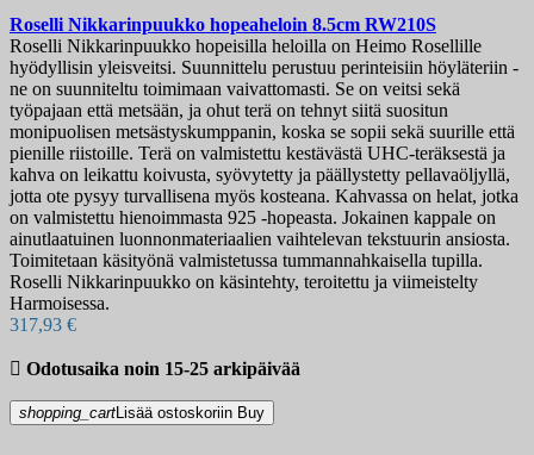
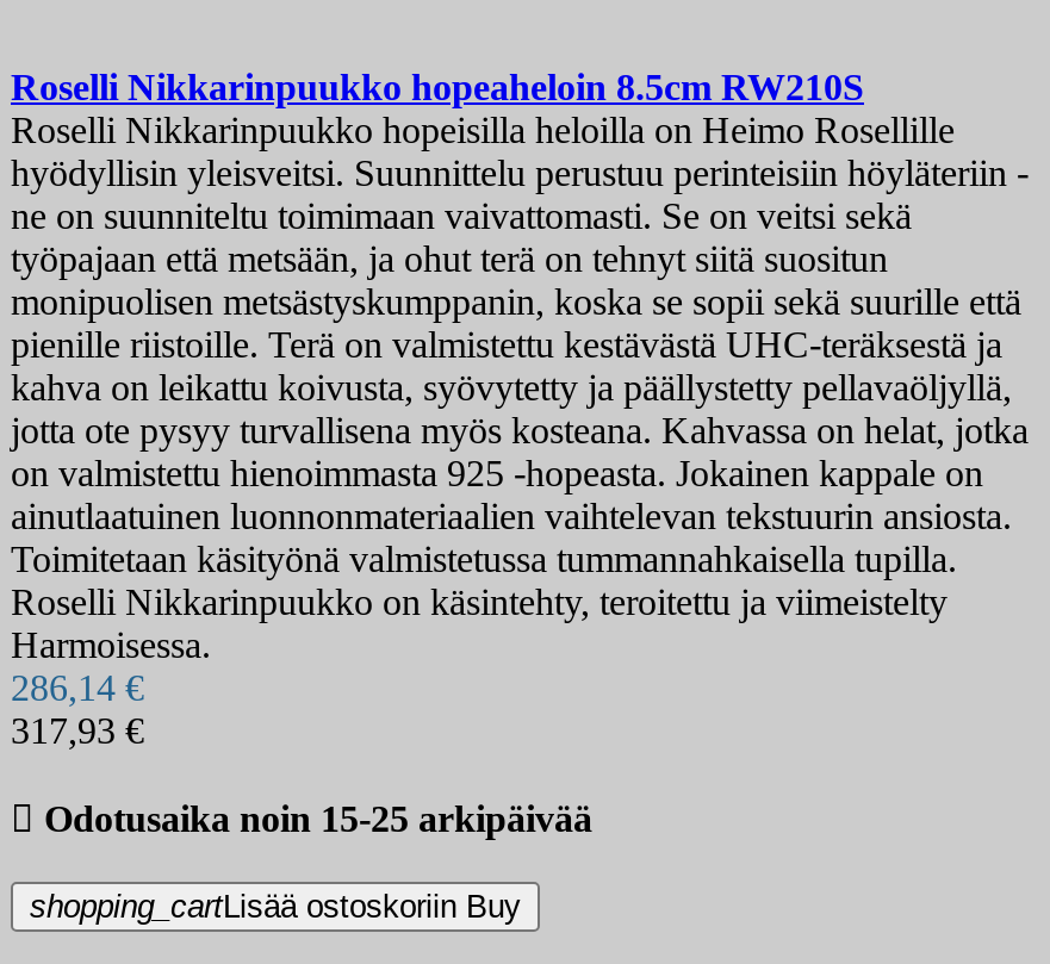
none -> [11,668,144,708] 286,14 €

